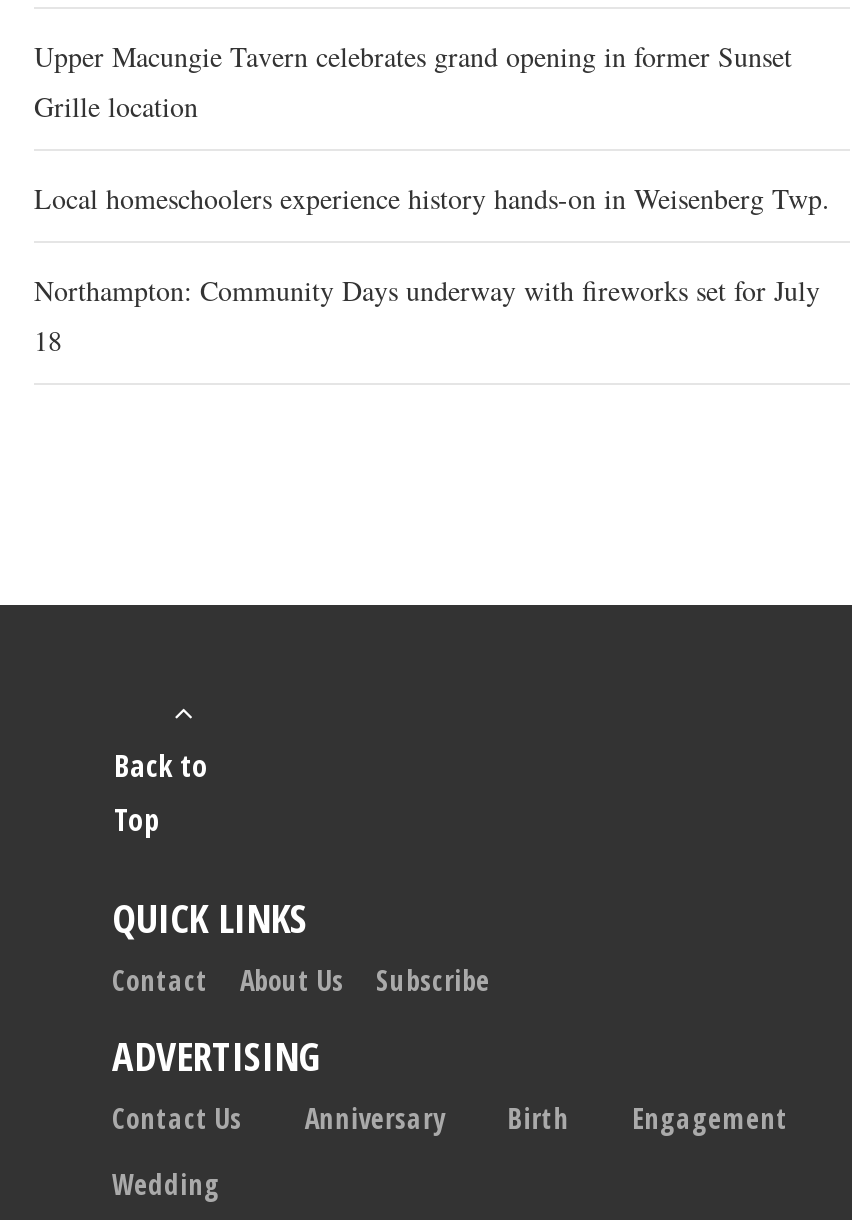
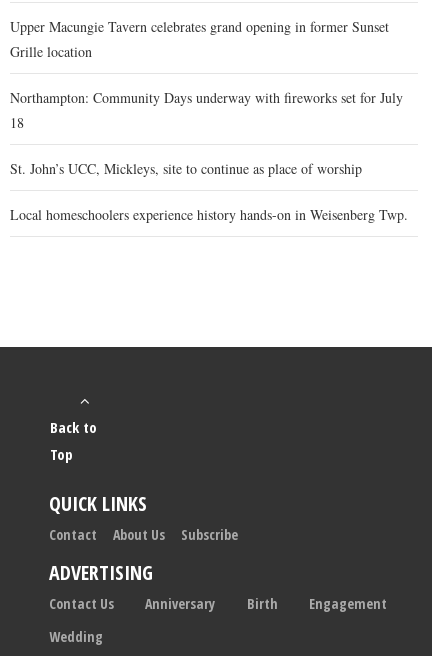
moved [34,179,830,217] -> [10,205,408,224]: Local homeschoolers experience history hands-on in Weisenberg Twp.
moved [34,271,820,359] -> [10,88,403,132]: Northampton: Community Days underway with fireworks set for July | 18
none -> [10,159,362,178] St. John’s UCC, Mickleys, site to continue as place of worship

